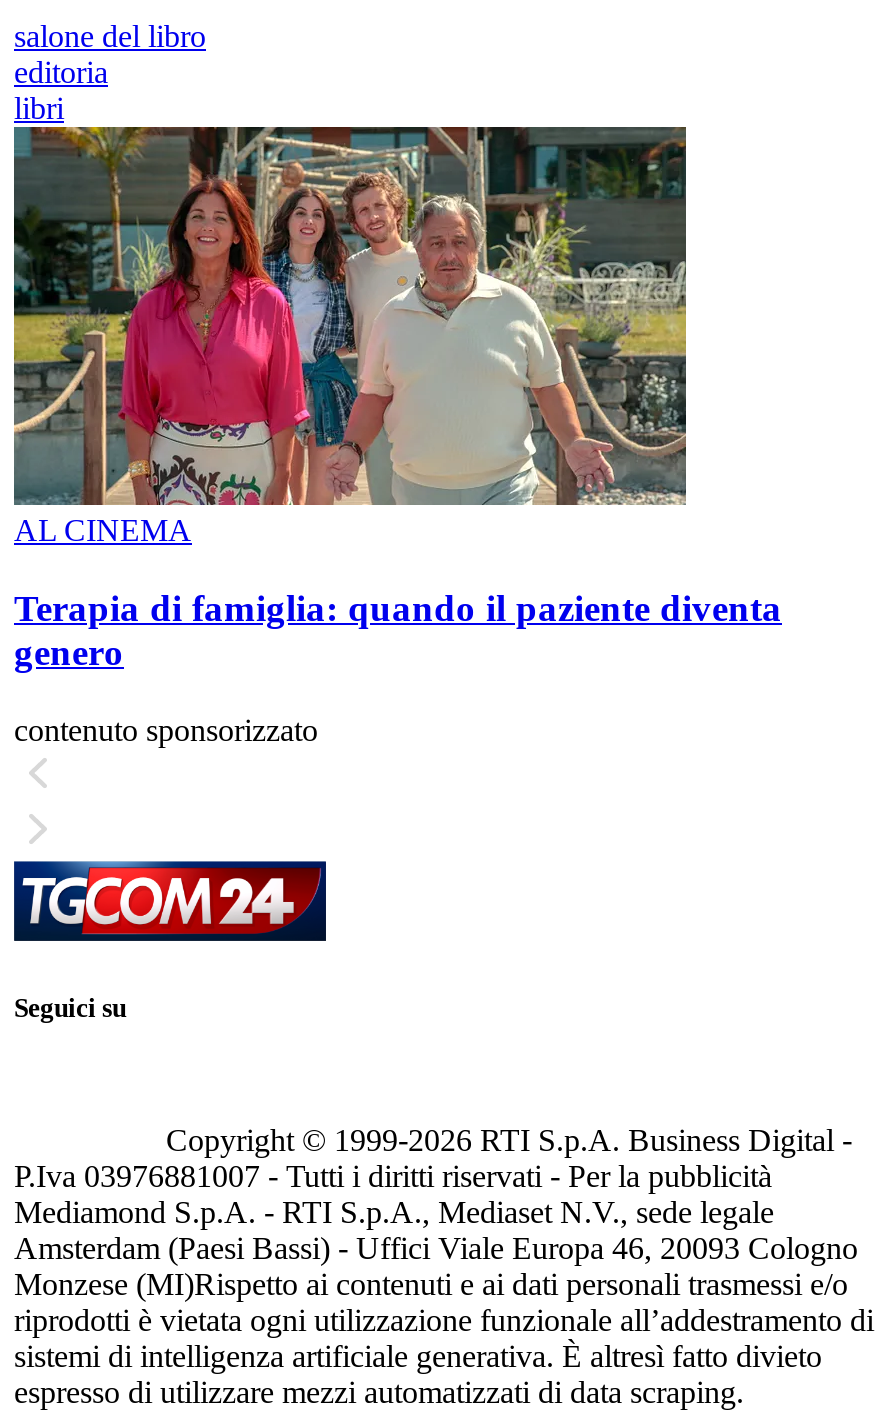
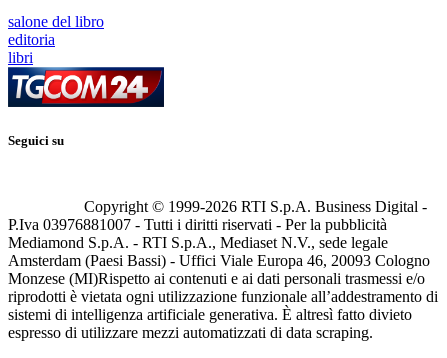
[12,125,782,746] [image] | AL CINEMA | Terapia di famiglia: quando il paziente diventa | genero | contenuto sponsorizzato -> none

